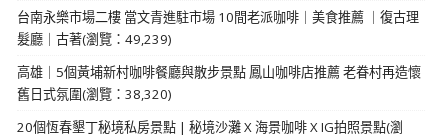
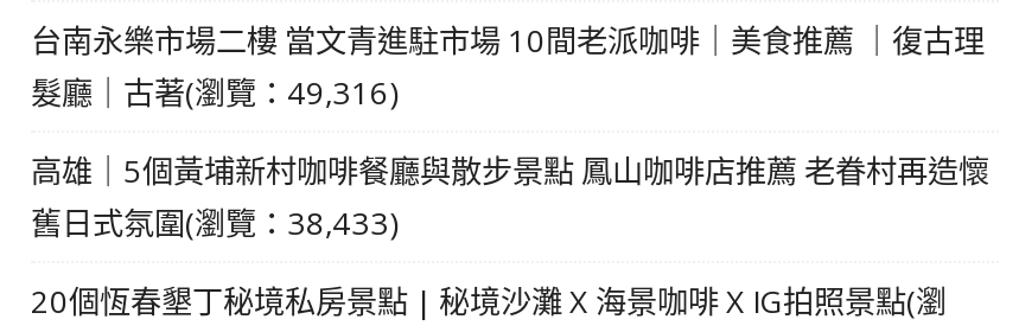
[17,30,171,48] 髮廳｜古著(瀏覽：49,239) -> [31,72,396,115] 髮廳｜古著(瀏覽：49,316)
[17,85,171,103] 舊日式氛圍(瀏覽：38,320) -> [31,203,396,245] 舊日式氛圍(瀏覽：38,433)

